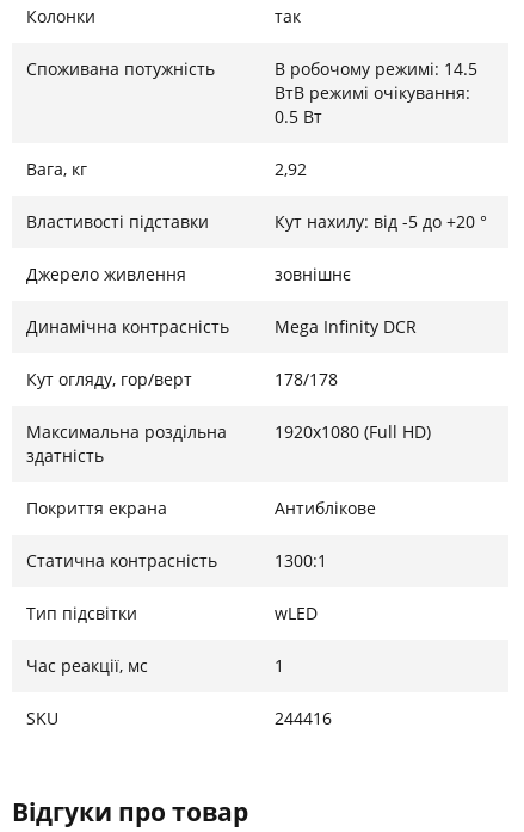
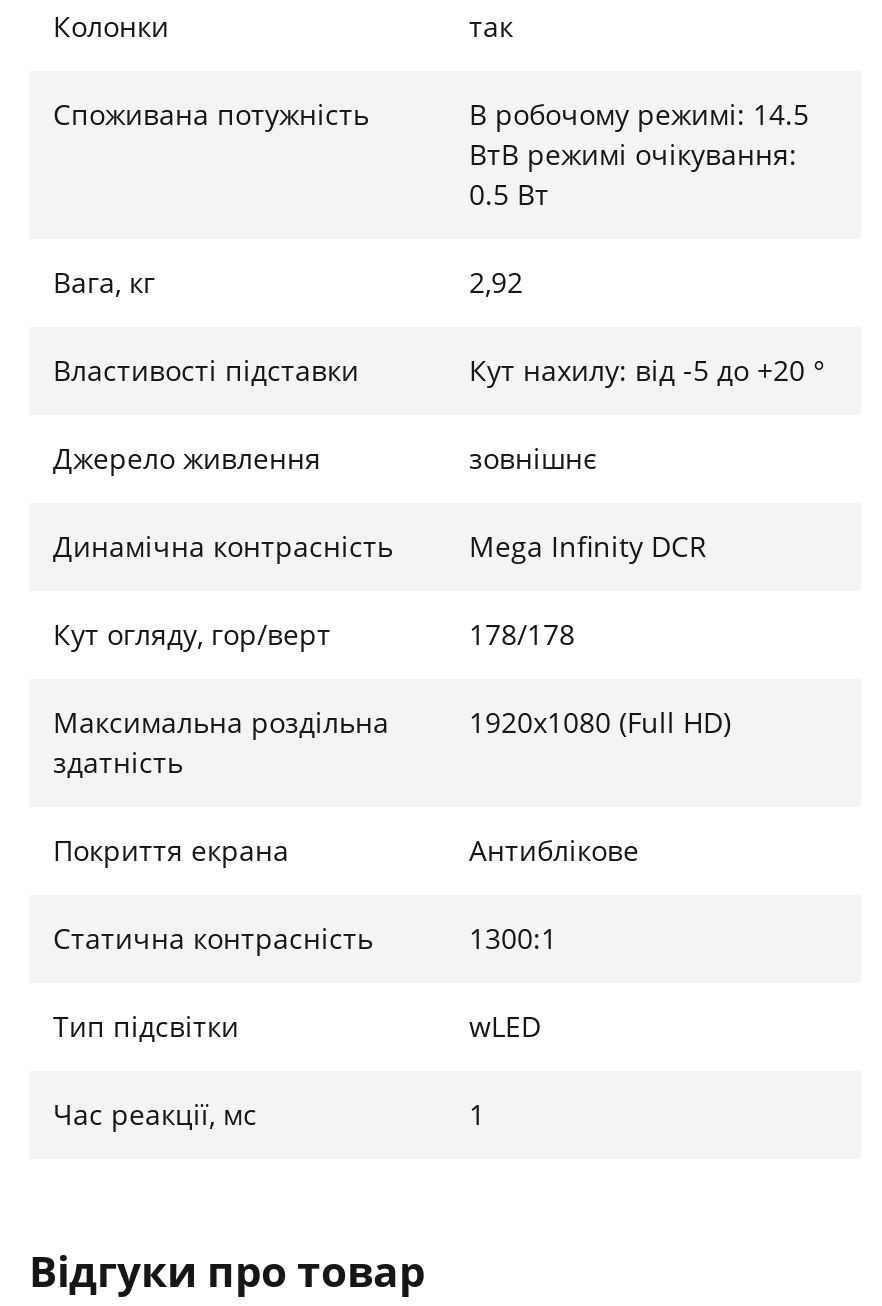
[26,706,332,729] SKU | 244416 -> none

